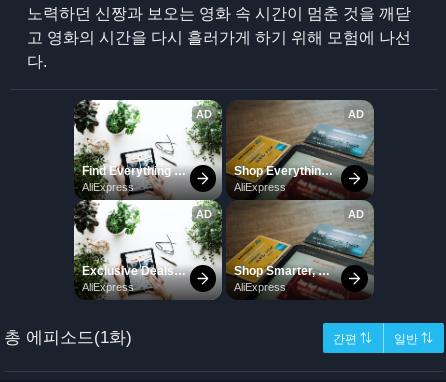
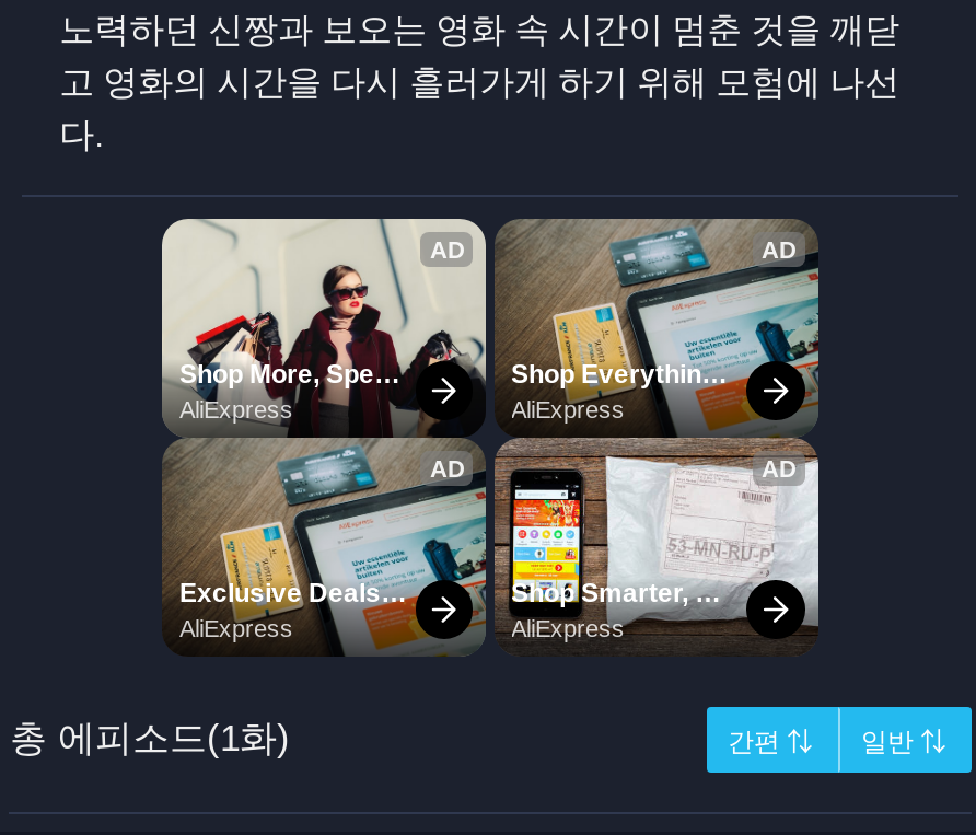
[73,100,375,300] [image] -> [160,217,821,657] [image]

